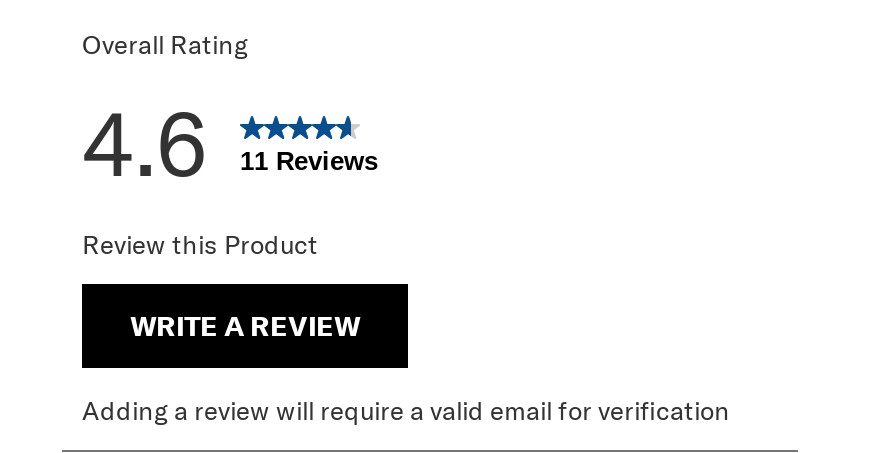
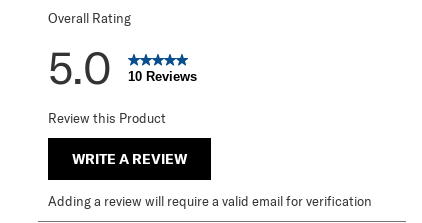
[82,85,208,199] 4.6 -> [48,39,112,96] 5.0
[240,145,378,175] 11 Reviews -> [128,69,197,84] 10 Reviews

